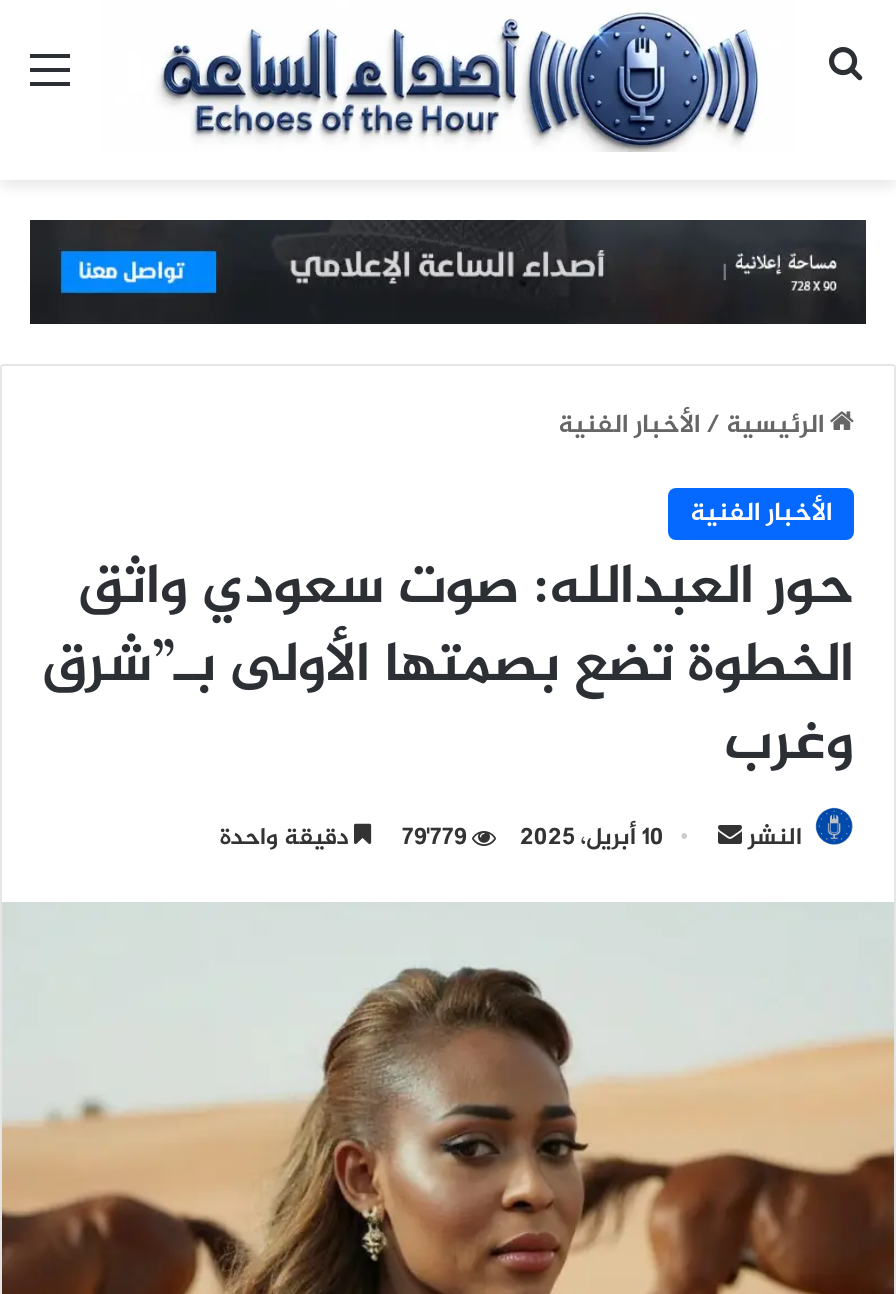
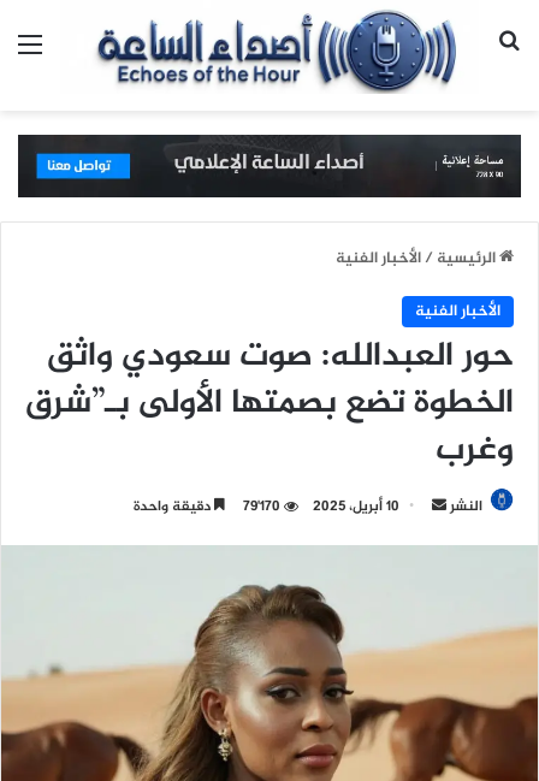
[220,817,466,857] 79٬779 دقيقة واحدة -> [134,494,280,518] 79٬170 دقيقة واحدة

